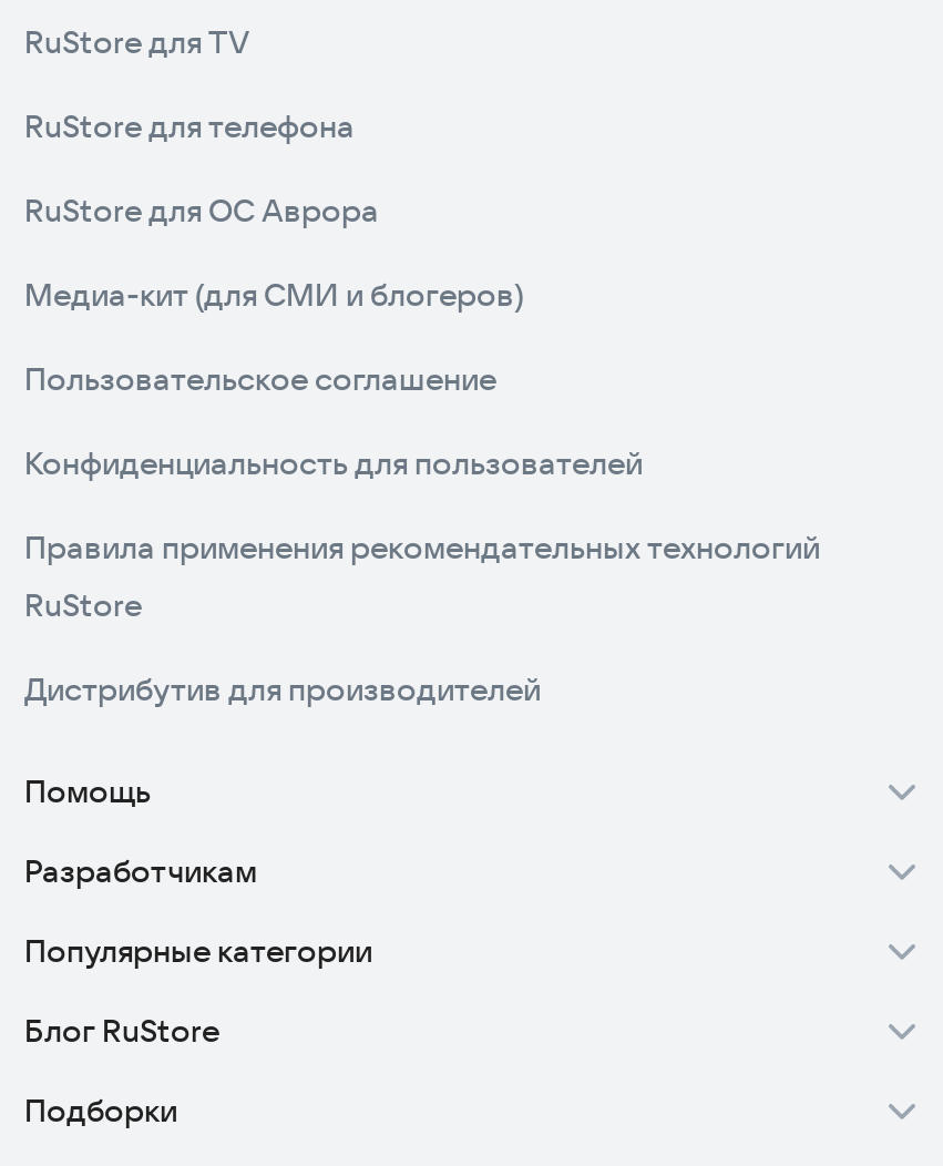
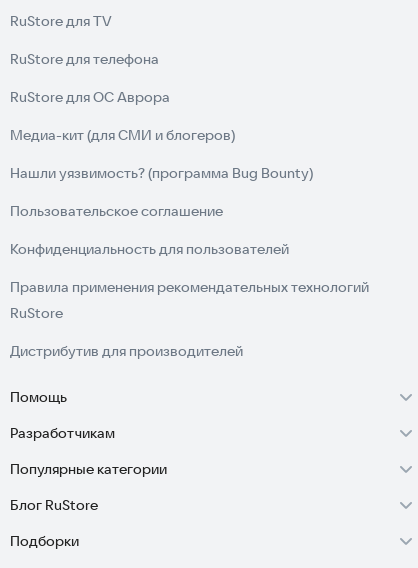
none -> [10,164,313,182] Нашли уязвимость? (программа Bug Bounty)

